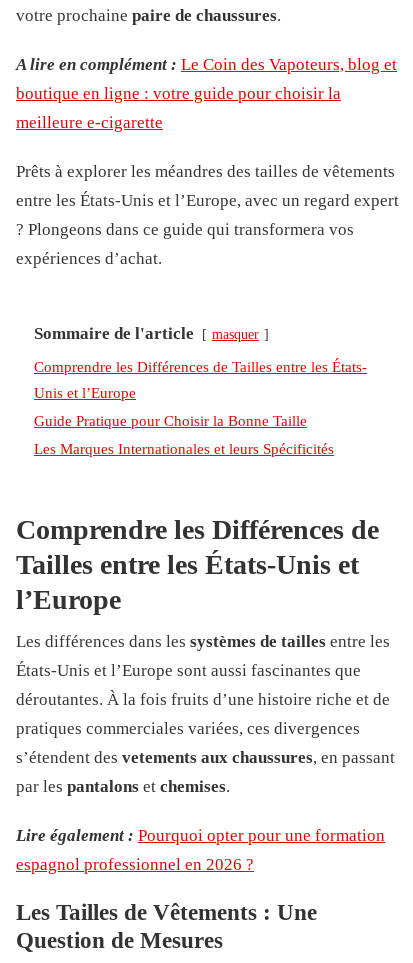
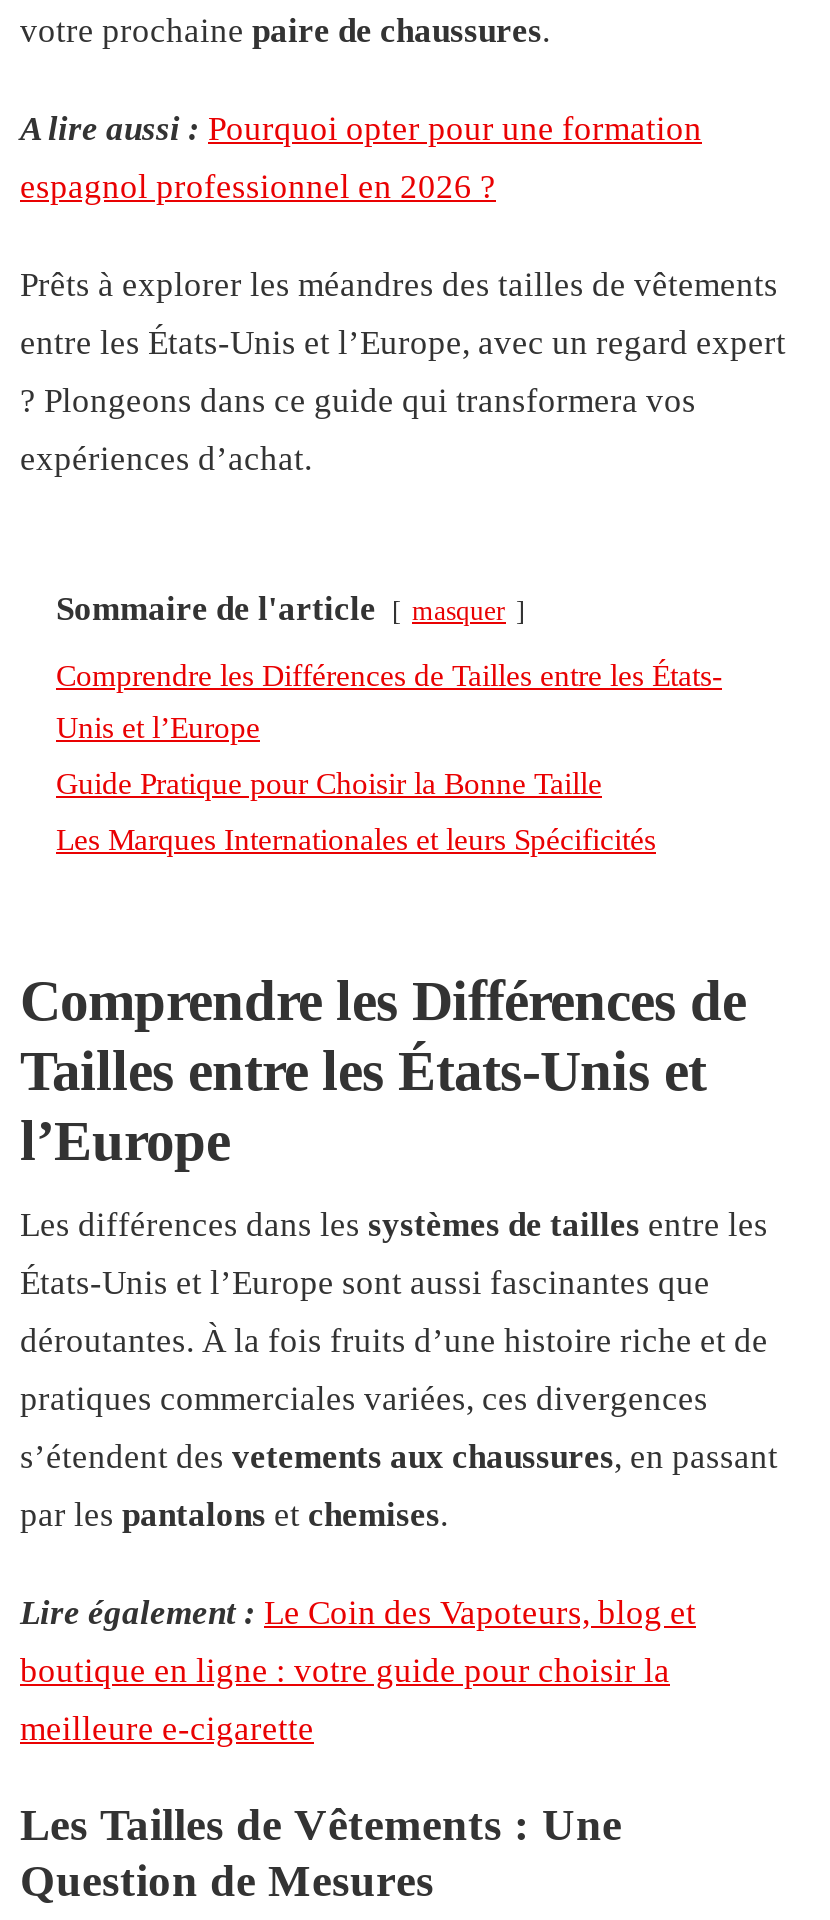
[16,55,397,74] A lire en complément : Le Coin des Vapoteurs, blog et -> [20,110,702,148] A lire aussi : Pourquoi opter pour une formation
moved [16,84,341,132] -> [20,1652,670,1748]: boutique en ligne : votre guide pour choisir la | meilleure e-cigarette
moved [16,162,399,796] -> [20,266,786,1534]: Prêts à explorer les méandres des tailles de vêtements | entre les États-Unis et l’Europe, avec un regard expert | ? Plongeons dans ce guide qui transformera vos | ... | s’étendent des vetements aux chaussures, en passant | par les pantalons et chemises.
[16,826,385,845] Lire également : Pourquoi opter pour une formation -> [20,1594,696,1632] Lire également : Le Coin des Vapoteurs, blog et
moved [16,855,254,874] -> [20,168,496,206]: espagnol professionnel en 2026 ?

